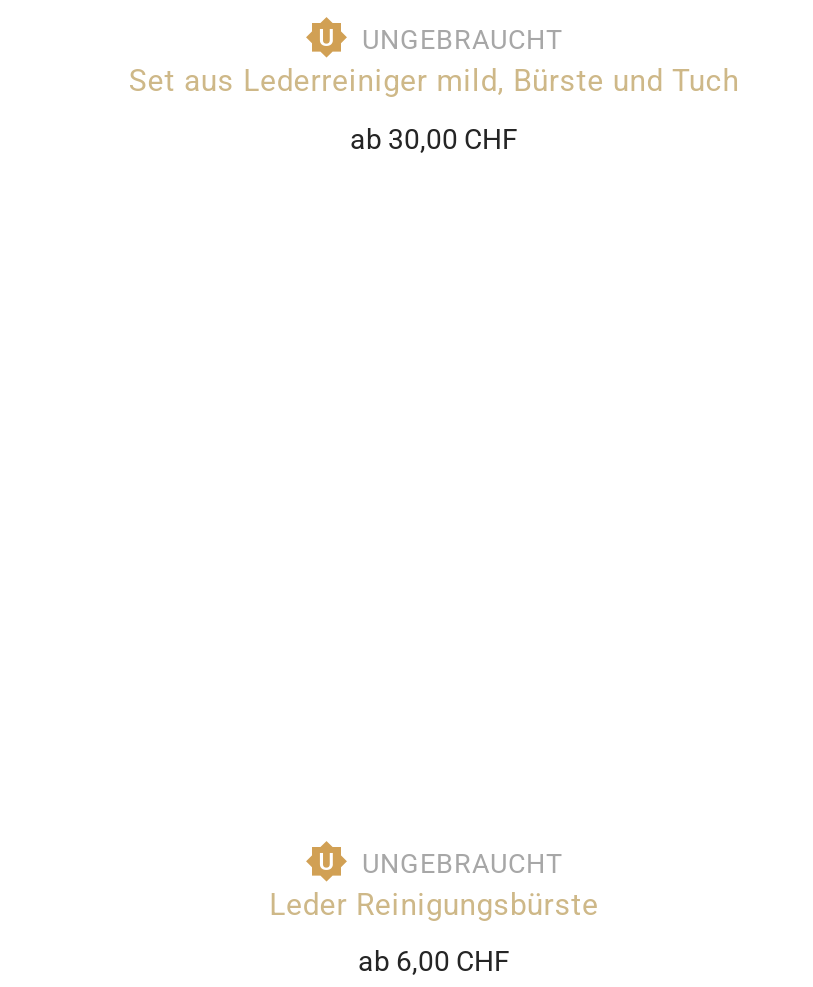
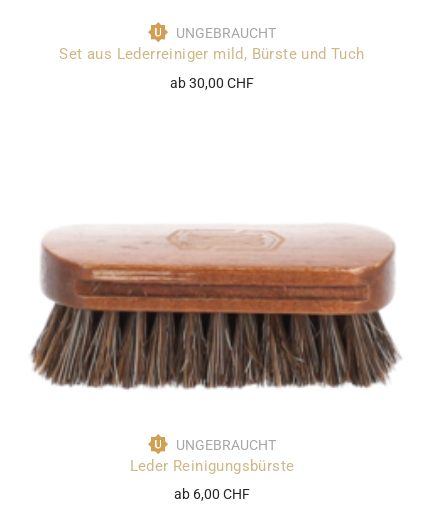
none -> [30,225,402,390] [image]

